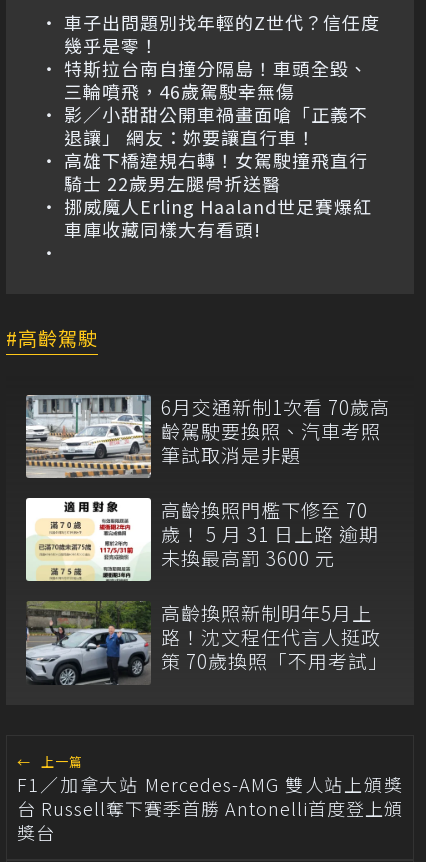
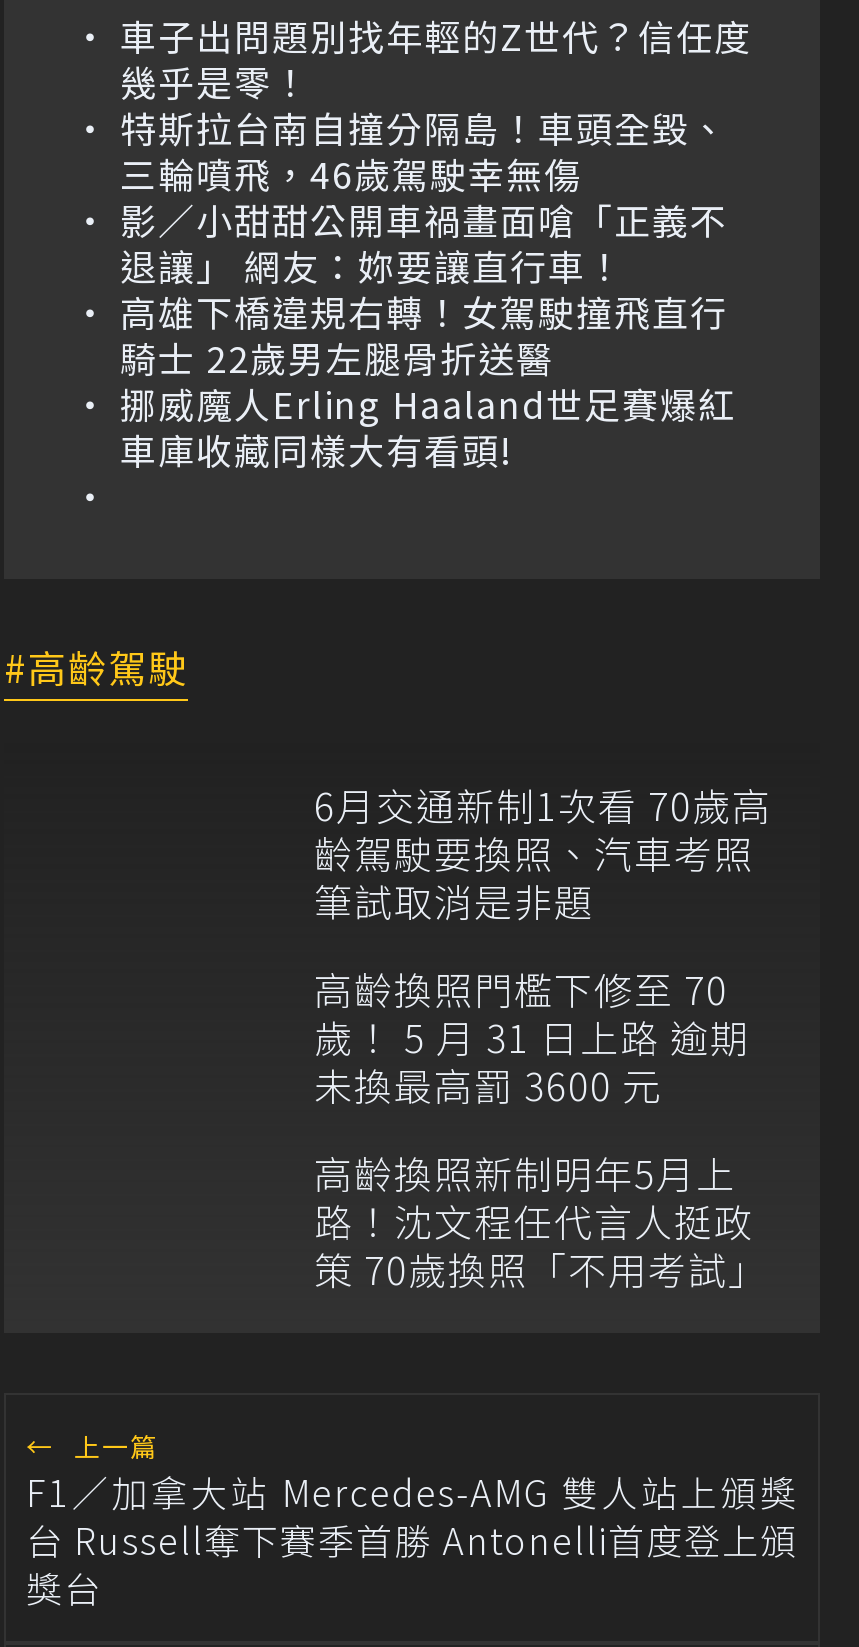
[25,394,152,479] [image] -> none
[25,497,152,582] [image] -> none
[25,601,152,686] [image] -> none

